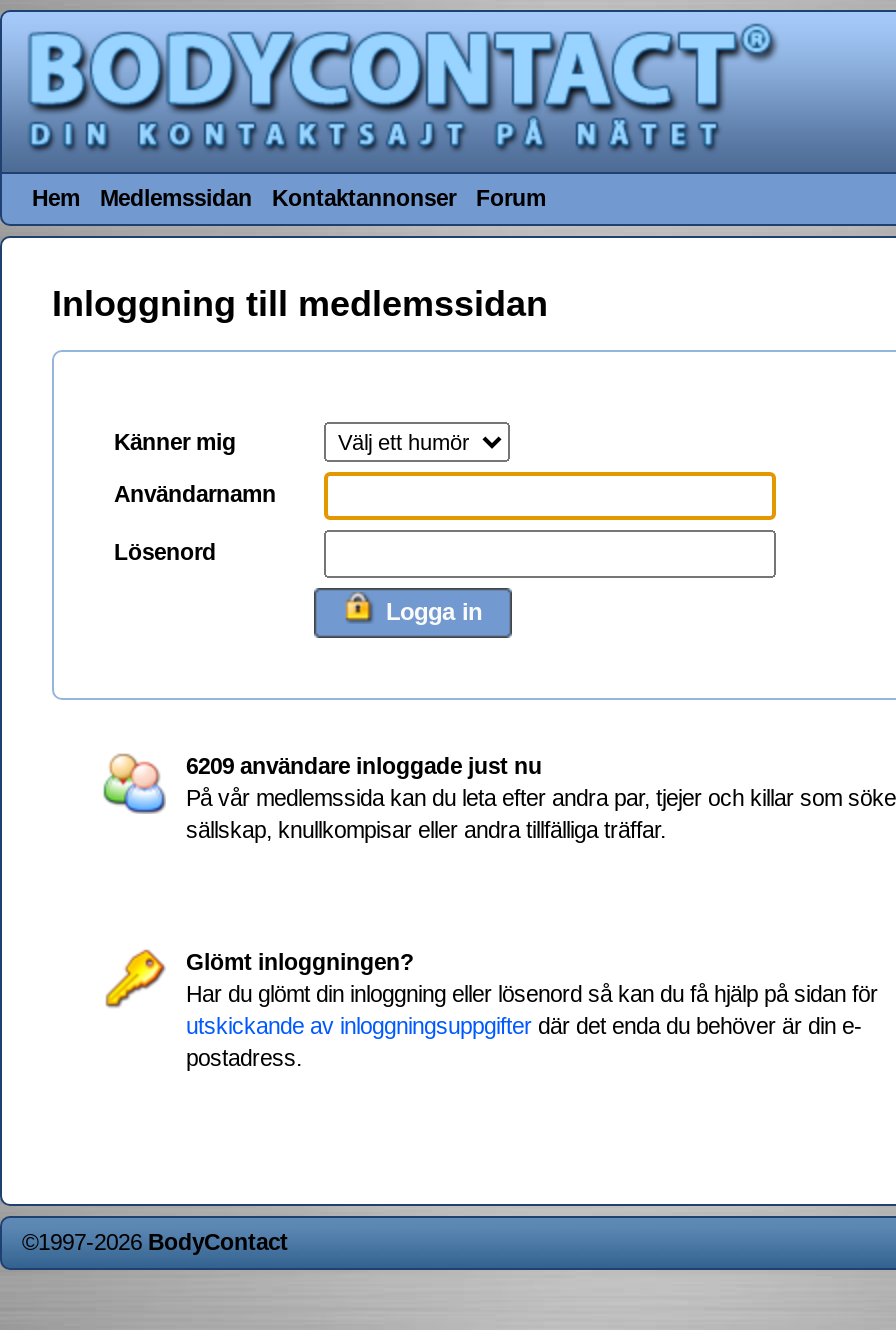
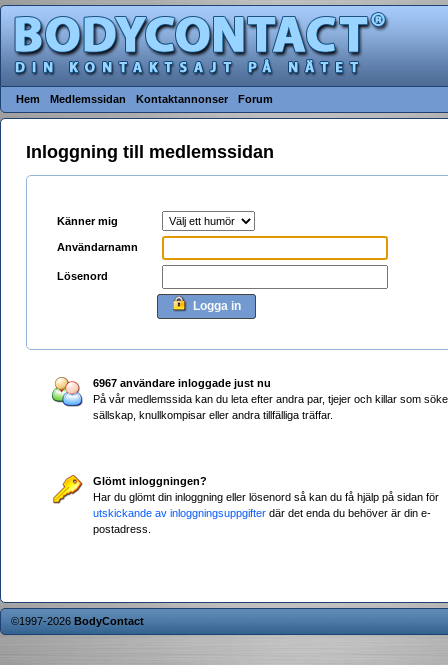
[186,754,542,778] 6209 användare inloggade just nu -> [93,377,271,389] 6967 användare inloggade just nu

